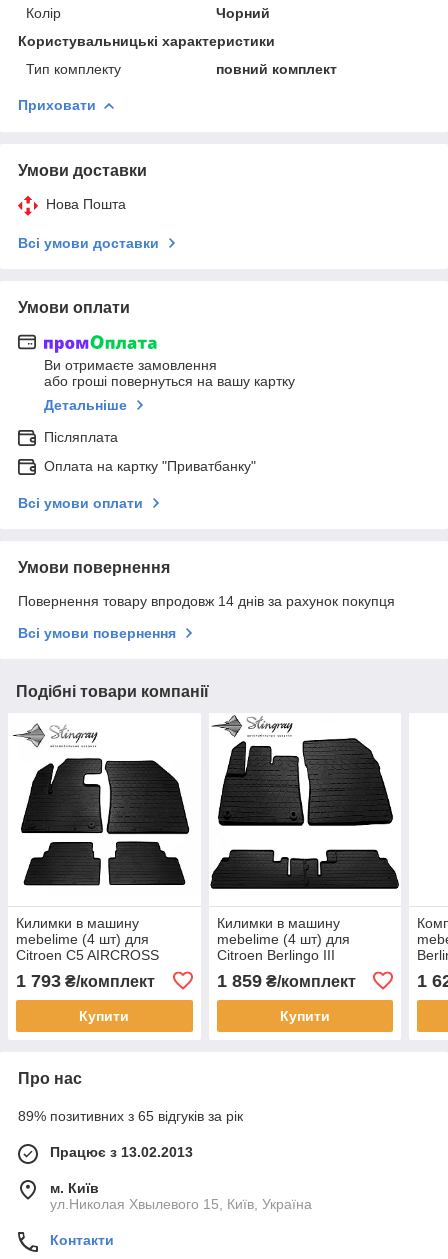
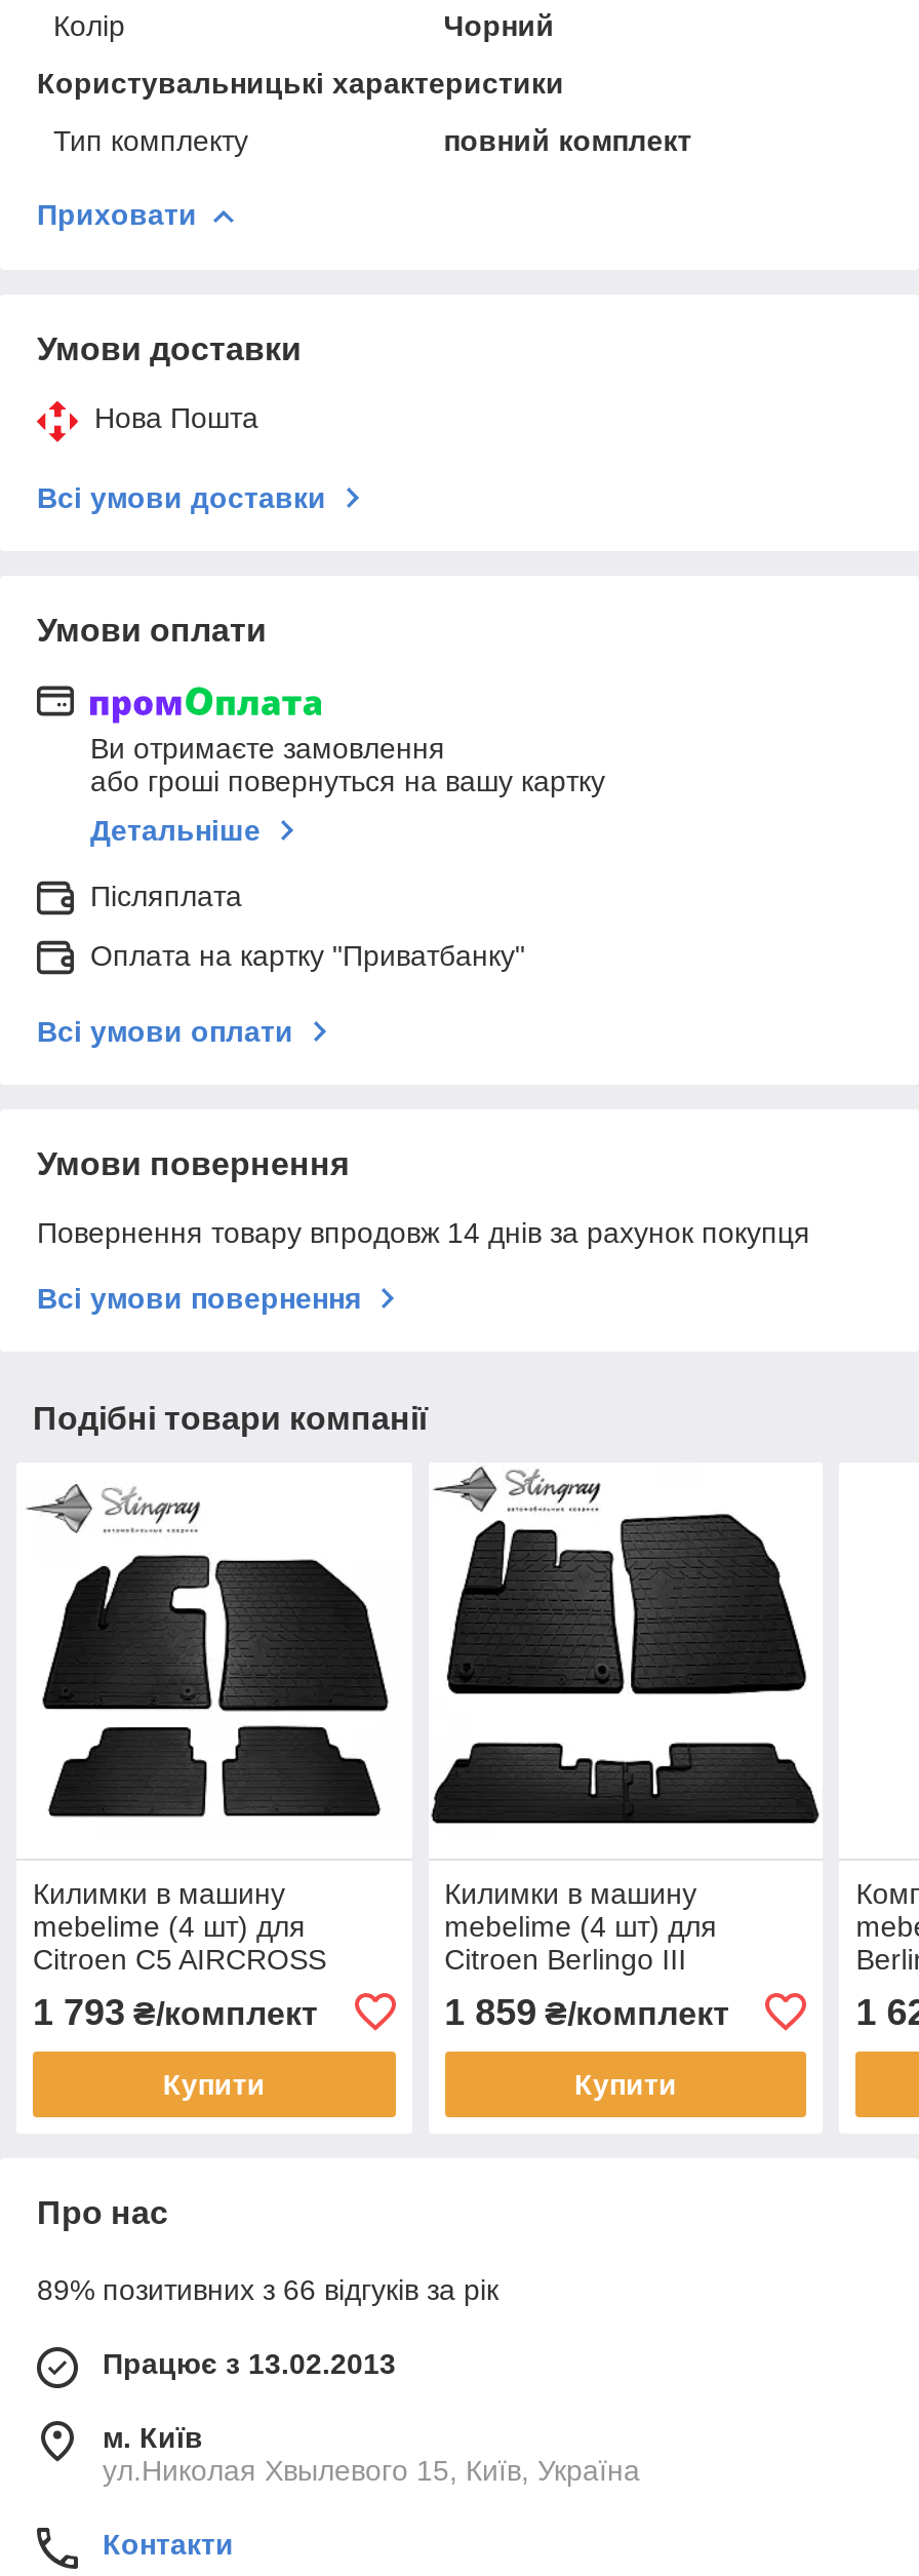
[18,1108,243,1124] 89% позитивних з 65 відгуків за рік -> [37,2273,498,2306] 89% позитивних з 66 відгуків за рік

